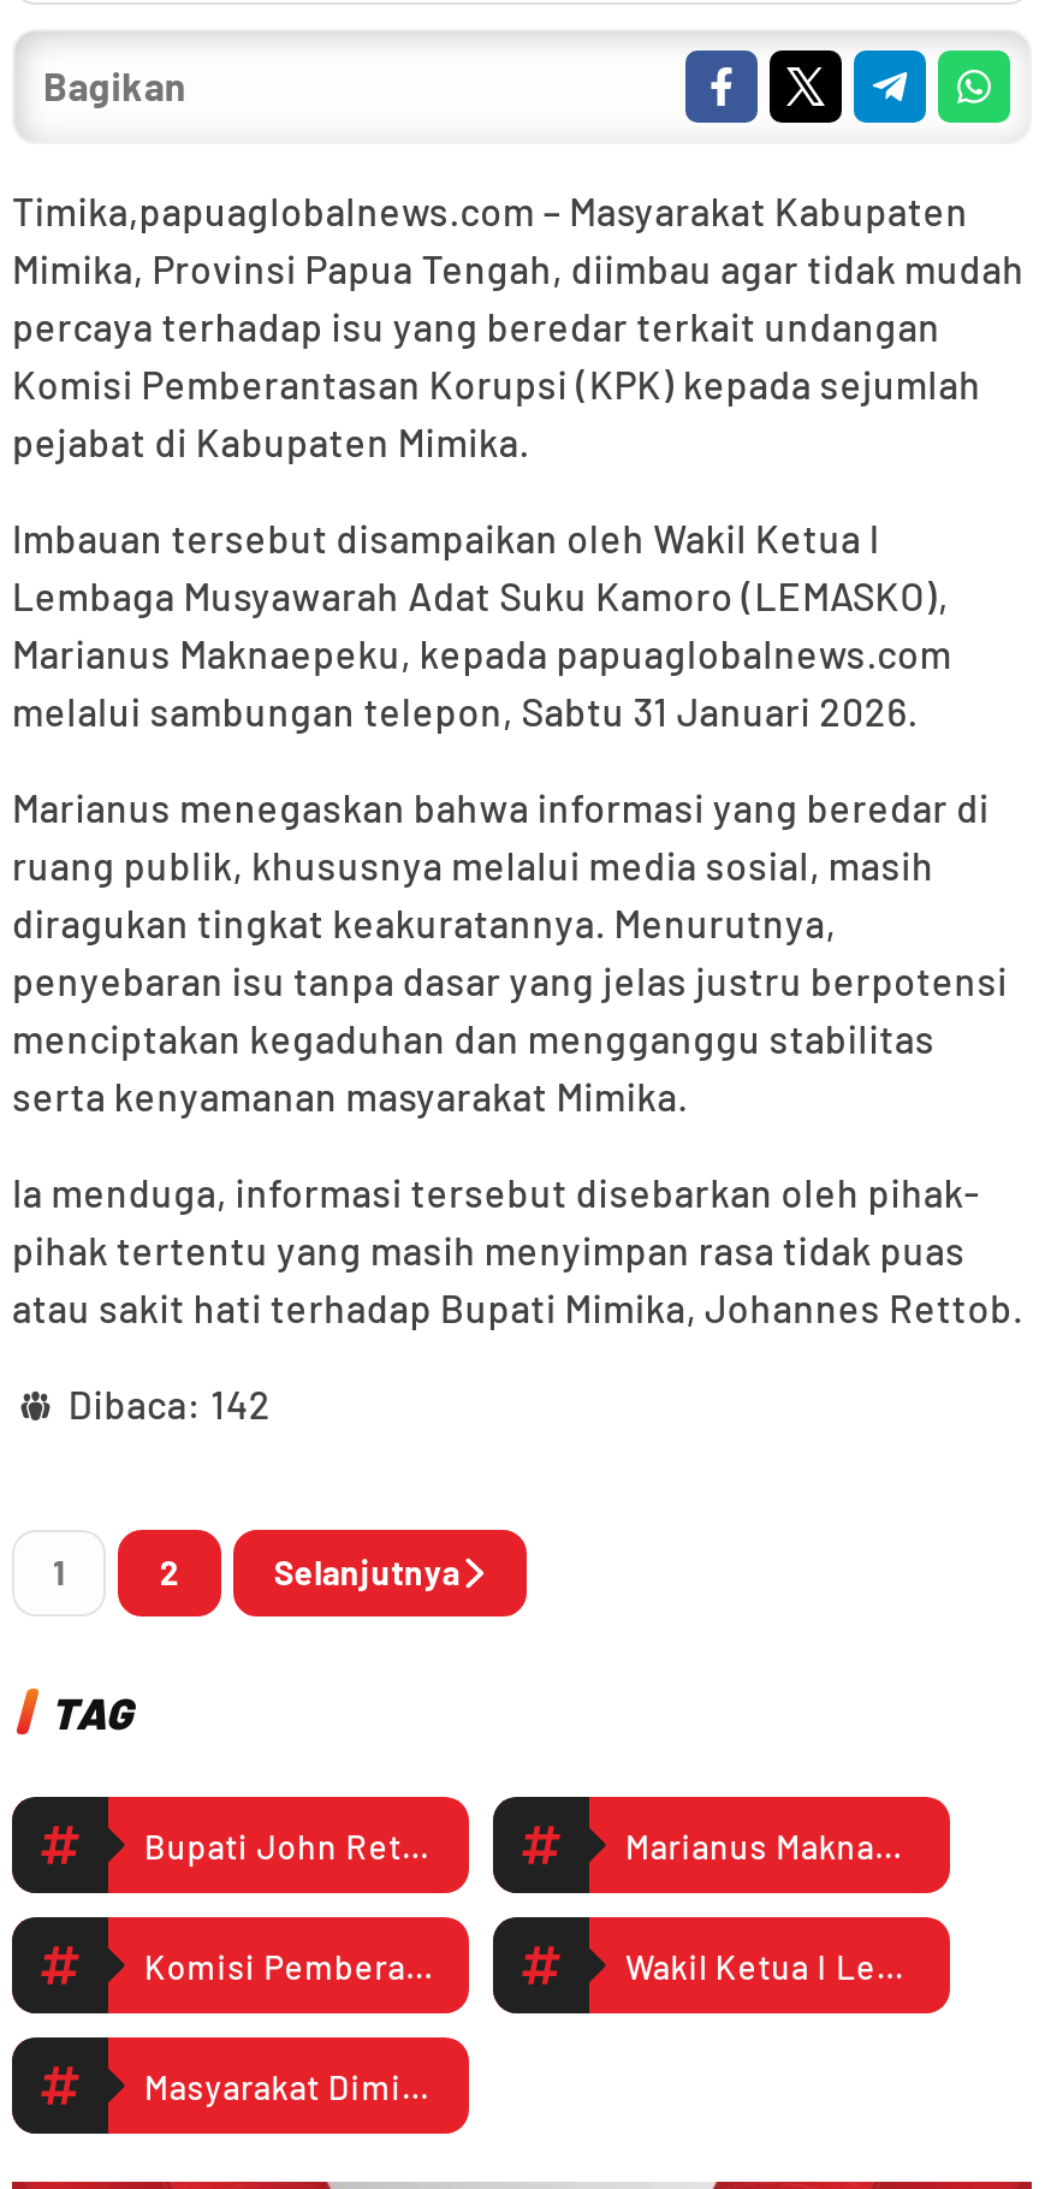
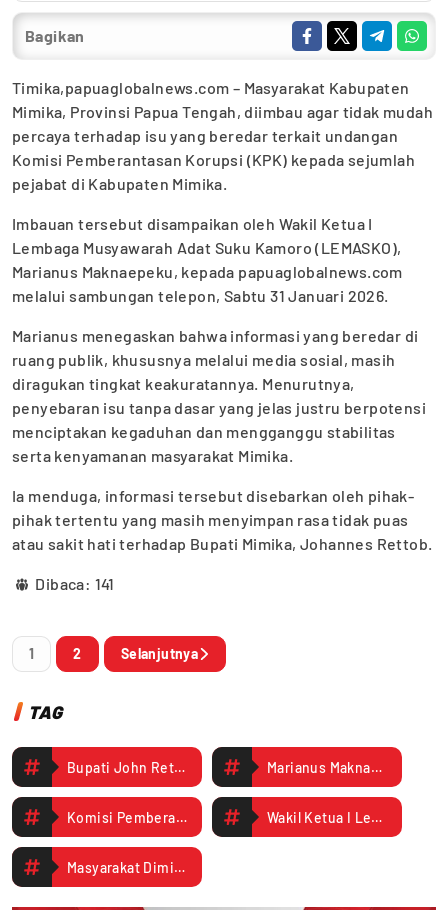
[68,1382,271,1428] Dibaca: 142 -> [35,574,115,593] Dibaca: 141

